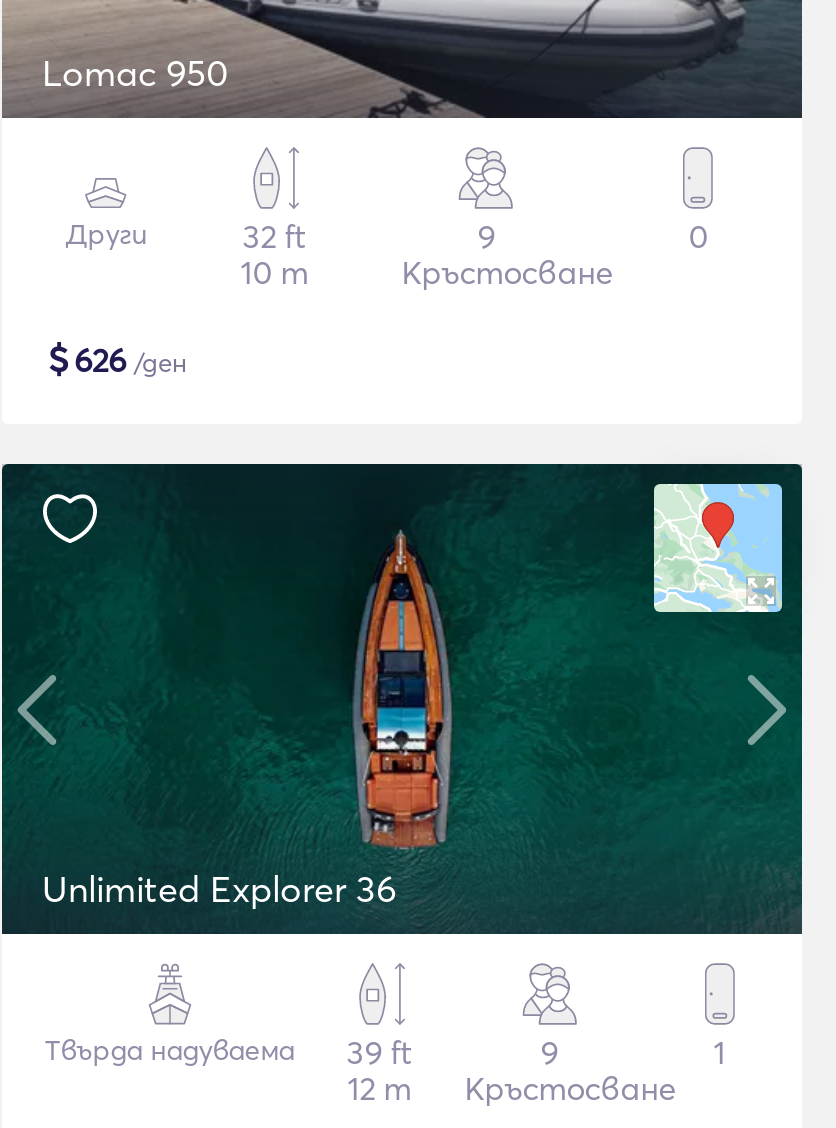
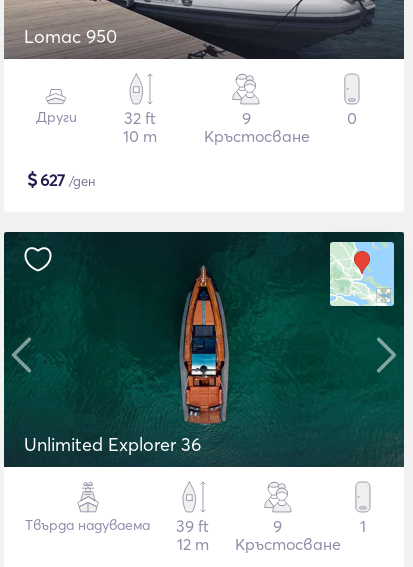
[48,336,188,382] $626 /ден -> [27,168,96,191] $627 /ден

